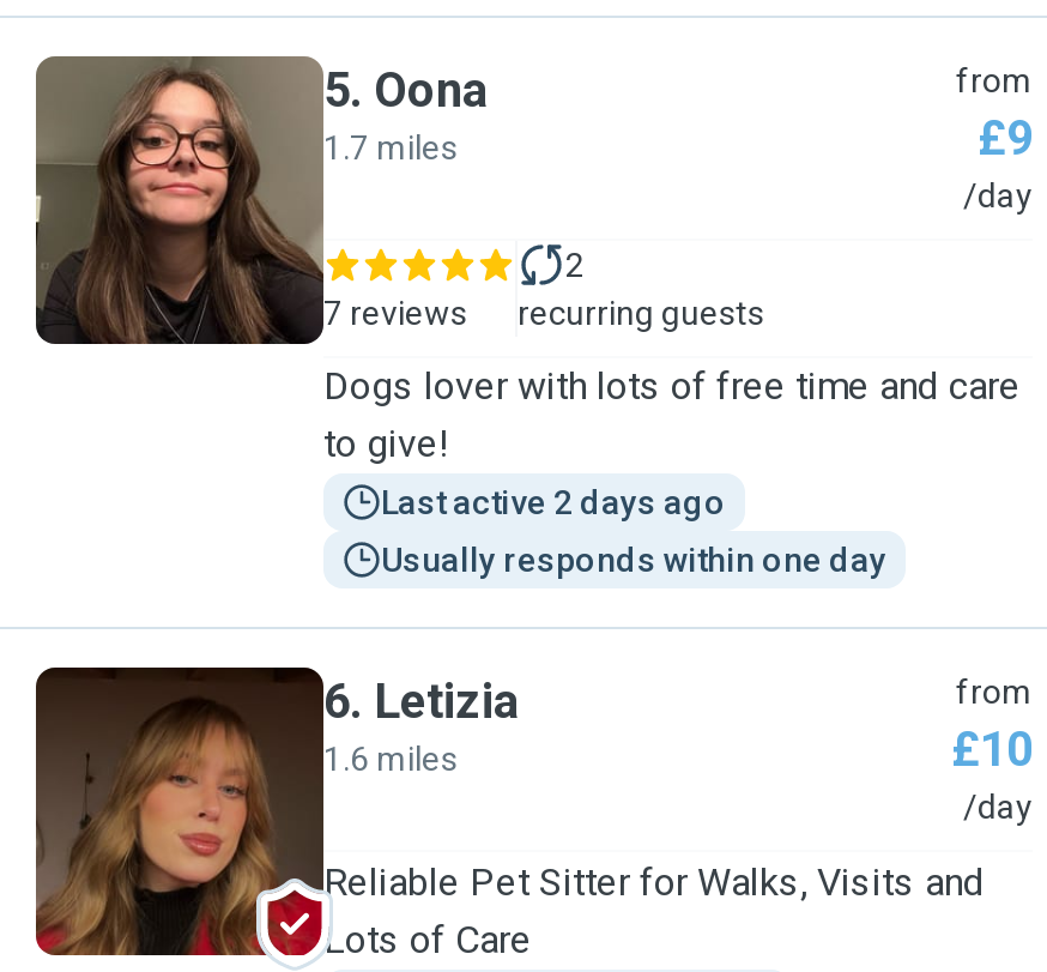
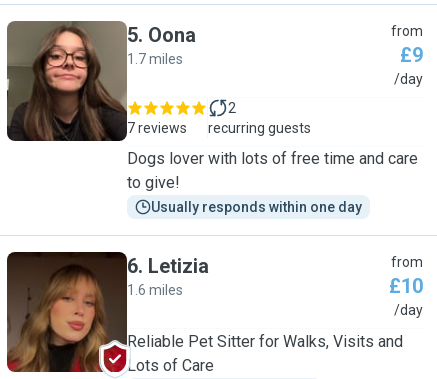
[381,483,726,521] Last active 2 days ago -> none

